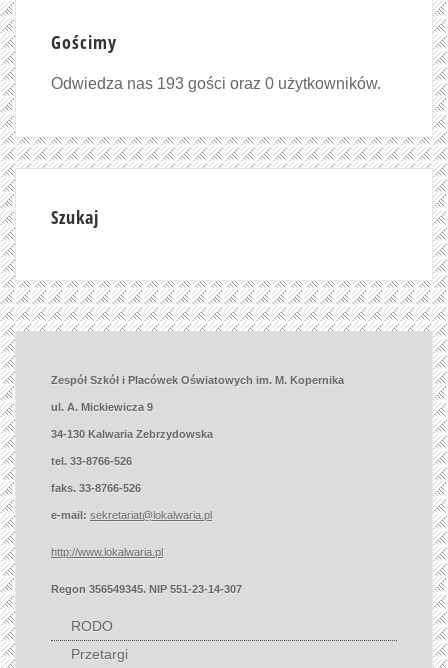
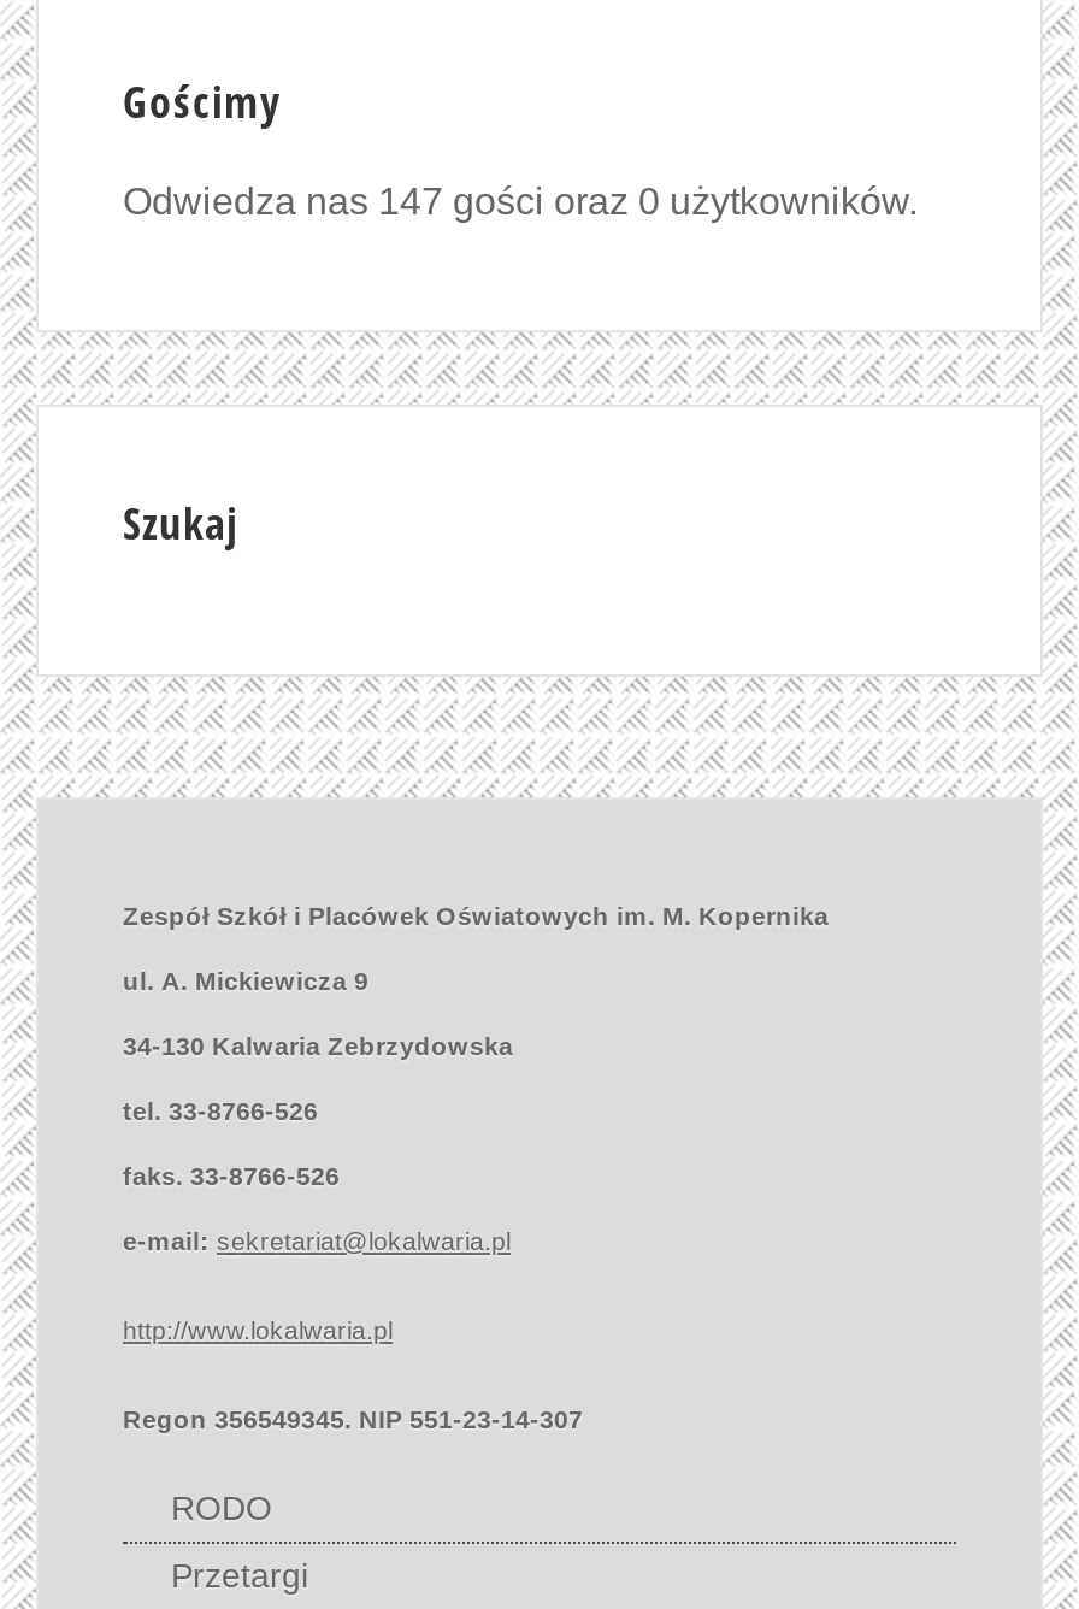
[51,75,381,92] Odwiedza nas 193 gości oraz 0 użytkowników. -> [123,181,918,222] Odwiedza nas 147 gości oraz 0 użytkowników.

